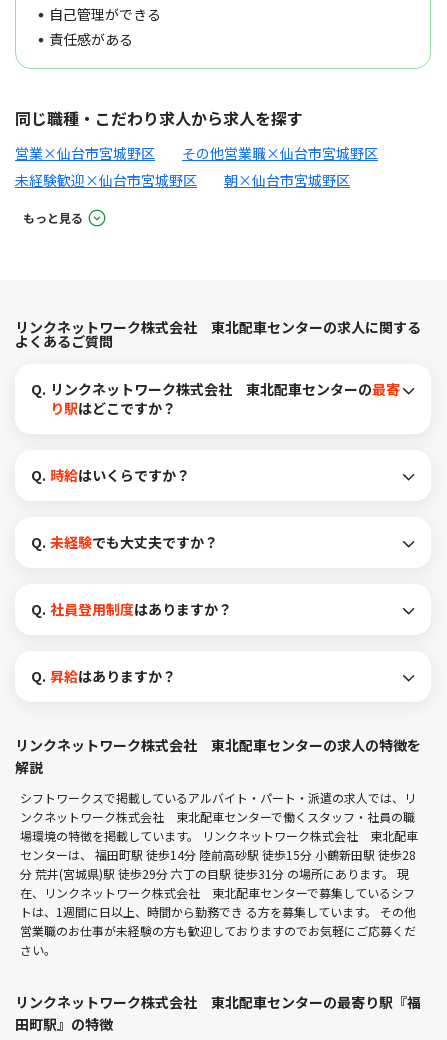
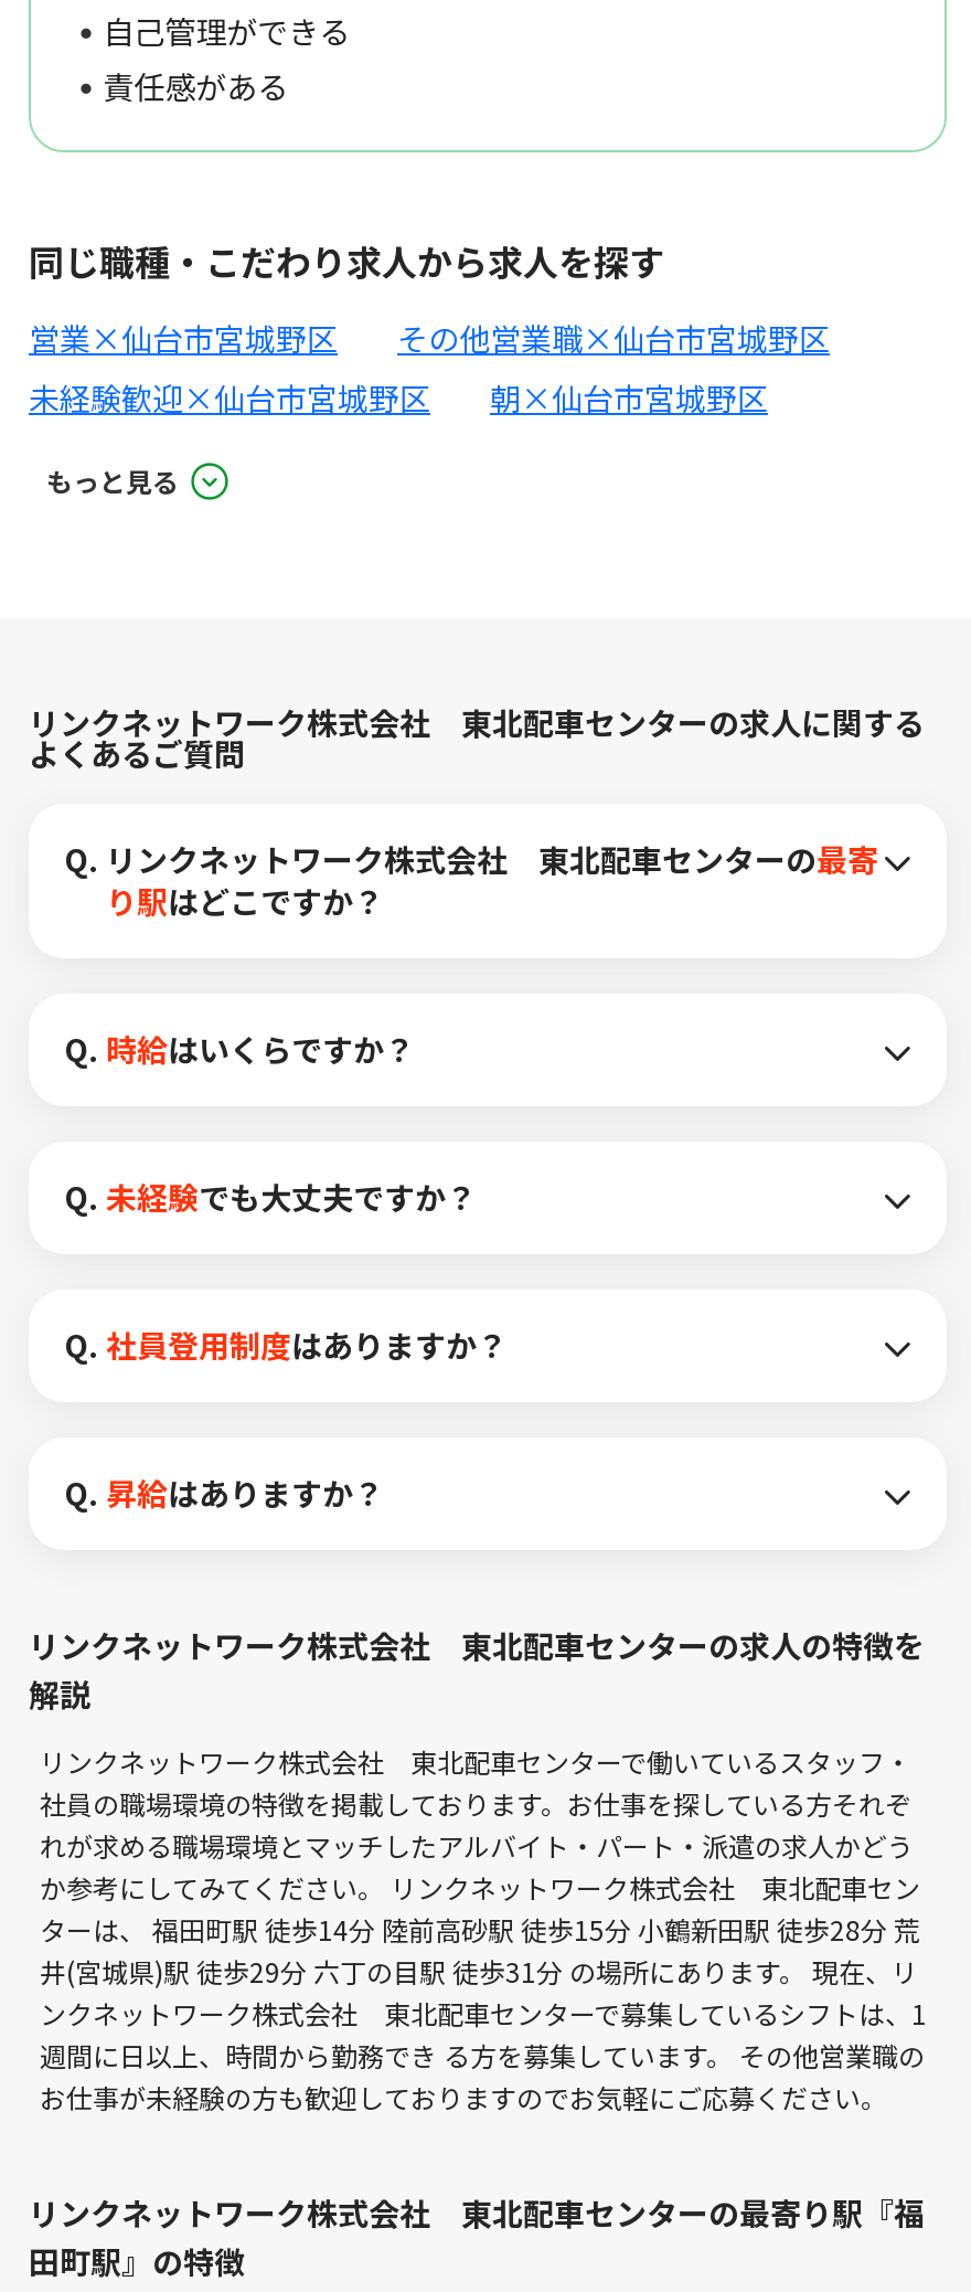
[20,788,418,957] シフトワークスで掲載しているアルバイト・パート・派遣の求人では、リ | ンクネットワーク株式会社 東北配車センターで働くスタッフ・社員の職 | 場環境の特徴を掲載しています。 リンクネットワーク株式会社 東北配車 | センターは、福田町駅 徒歩14分陸前高砂駅 徒歩15分小鶴新田駅 徒歩28 | 分荒井(宮城県)駅 徒歩29分六丁の目駅 徒歩31分の場所にあります。 現 | 在、リンクネットワーク株式会社 東北配車センターで募集しているシフ | トは、1週間に日以上、時間から勤務でき る方を募集しています。 その他 | 営業職のお仕事が未経験の方も歓迎しておりますのでお気軽にご応募くだ | さい。 -> [40,1741,927,2114] リンクネットワーク株式会社 東北配車センターで働いているスタッフ・ | 社員の職場環境の特徴を掲載しております。お仕事を探している方それぞ | れが求める職場環境とマッチしたアルバイト・パート・派遣の求人かどう | か参考にしてみてください。 リンクネットワーク株式会社 東北配車セン | ターは、福田町駅 徒歩14分陸前高砂駅 徒歩15分小鶴新田駅 徒歩28分荒 | 井(宮城県)駅 徒歩29分六丁の目駅 徒歩31分の場所にあります。 現在、リ | ンクネットワーク株式会社 東北配車センターで募集しているシフトは、1 | 週間に日以上、時間から勤務でき る方を募集しています。 その他営業職の | お仕事が未経験の方も歓迎しておりますのでお気軽にご応募ください。

